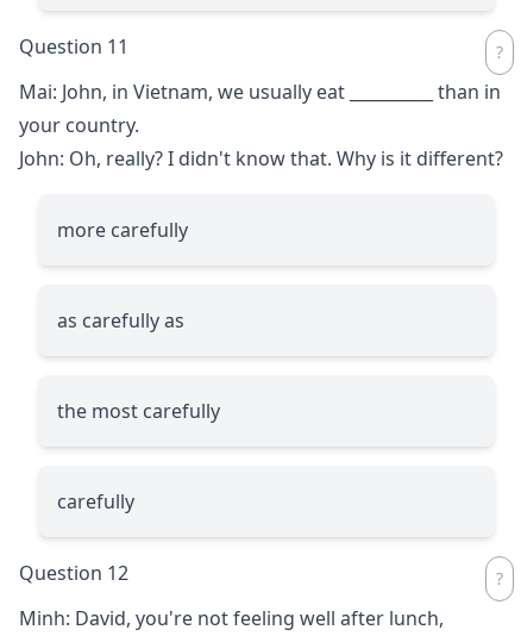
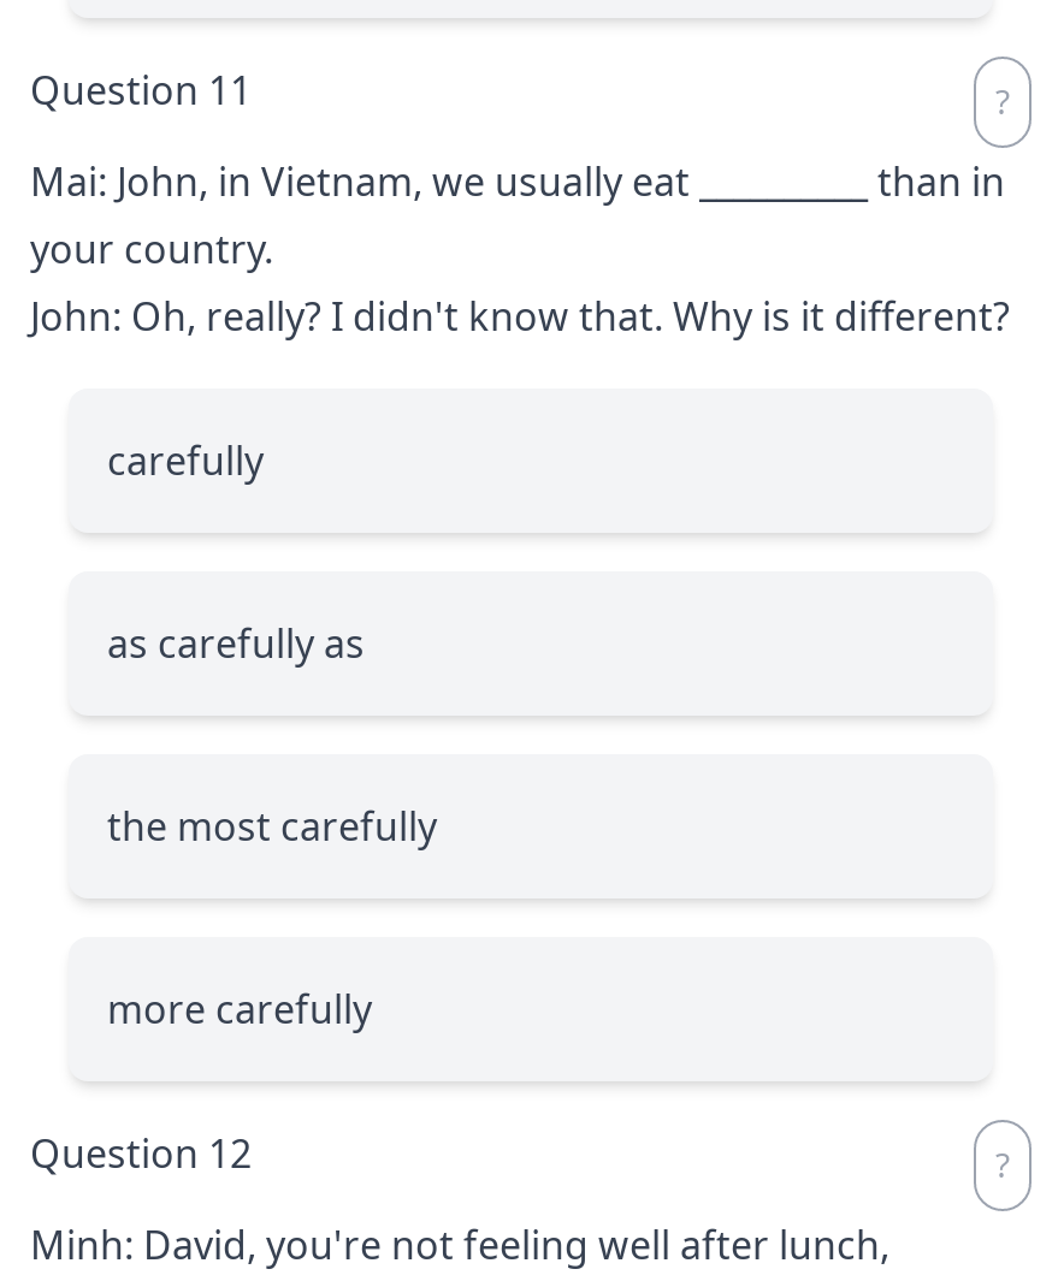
moved [57,216,188,242] -> [107,982,372,1035]: more carefully
moved [57,488,134,514] -> [107,433,264,486]: carefully

